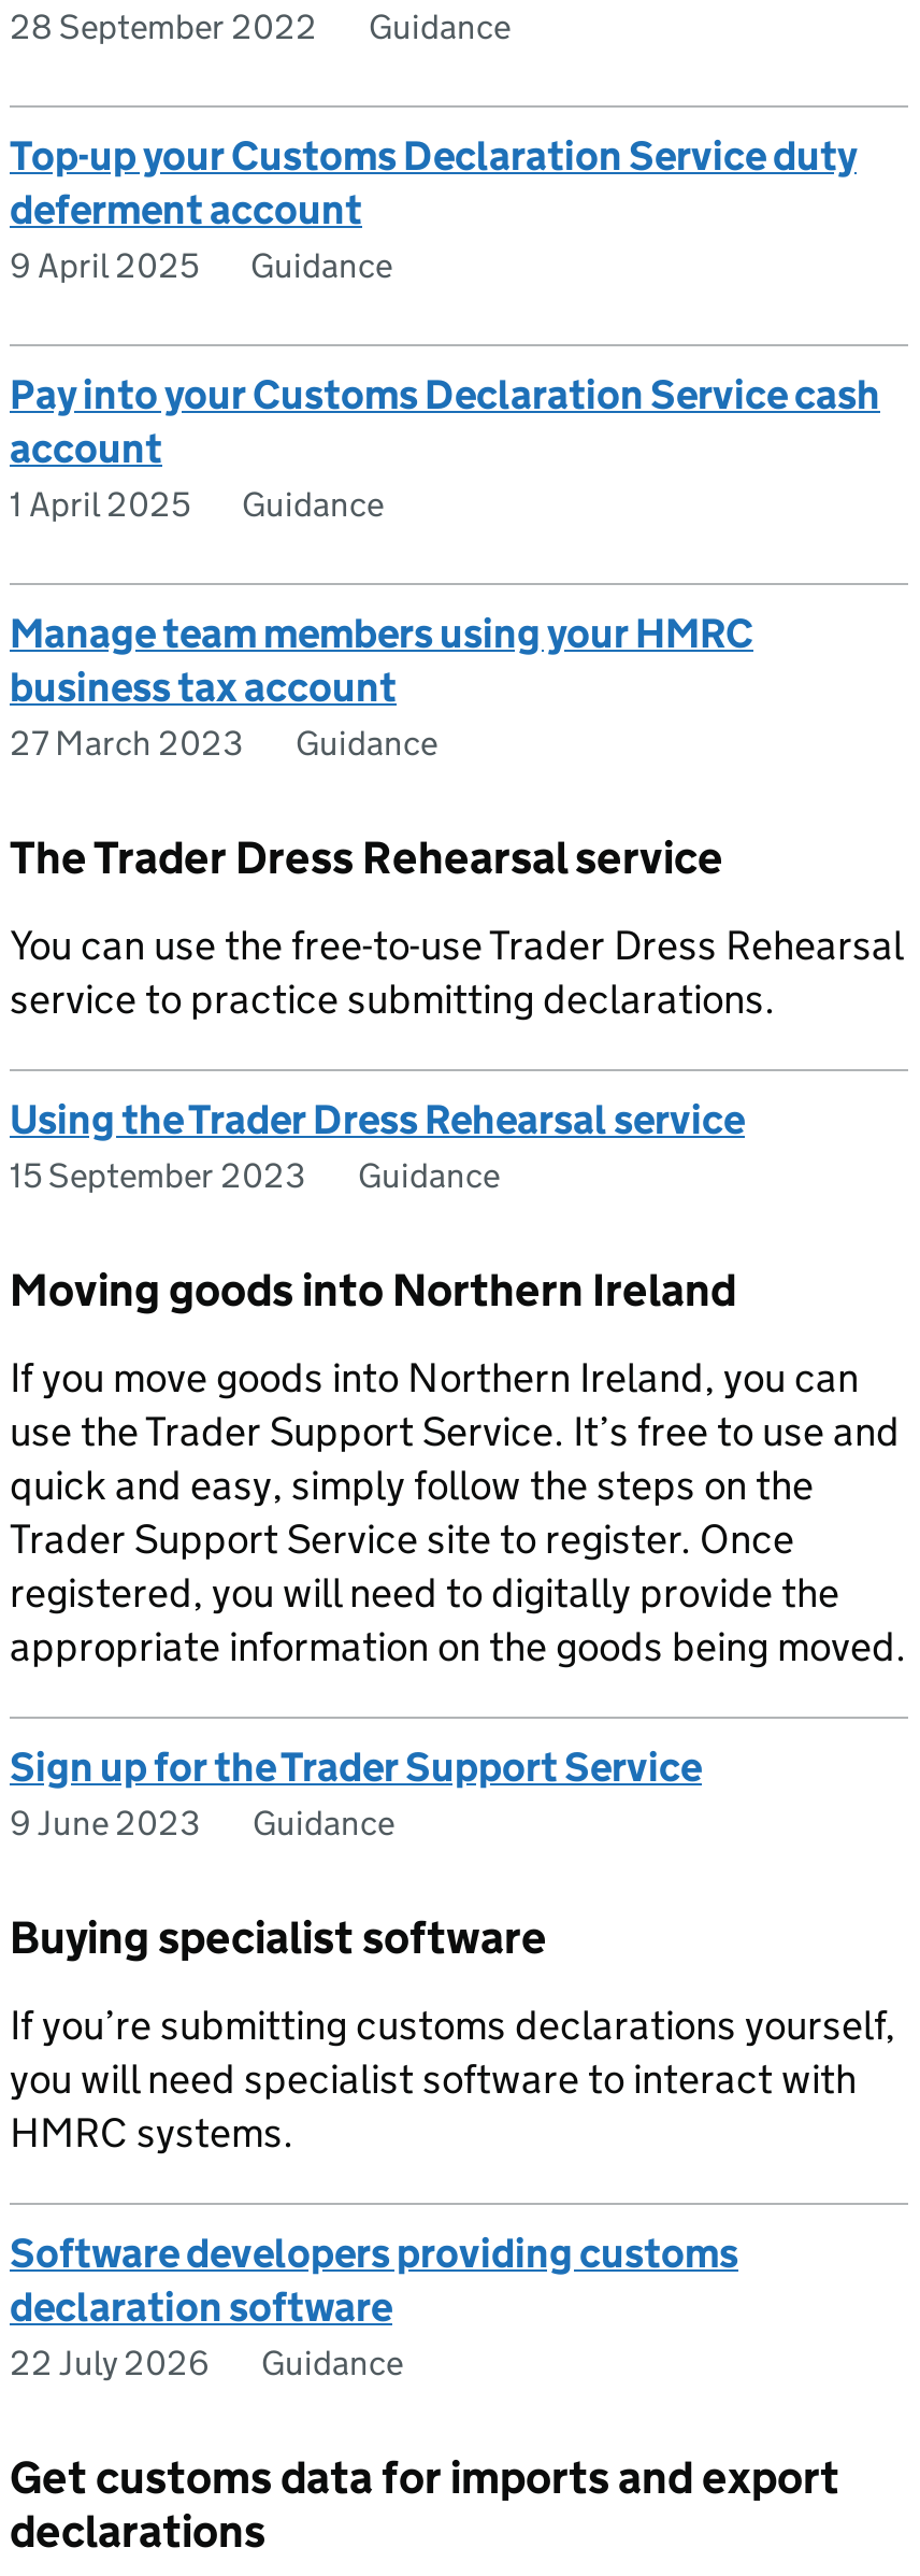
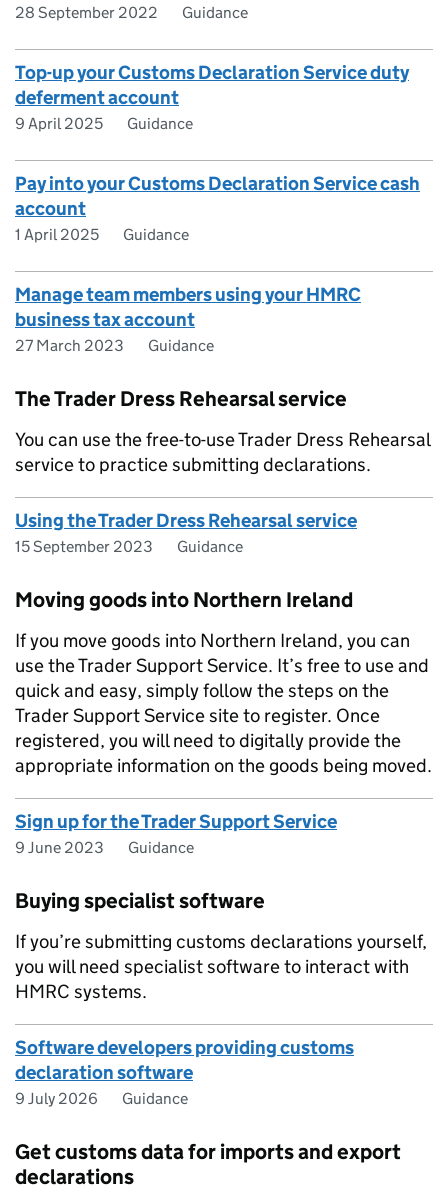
[10,2343,403,2383] 22 July 2026 Guidance -> [15,1089,188,1108] 9 July 2026 Guidance

